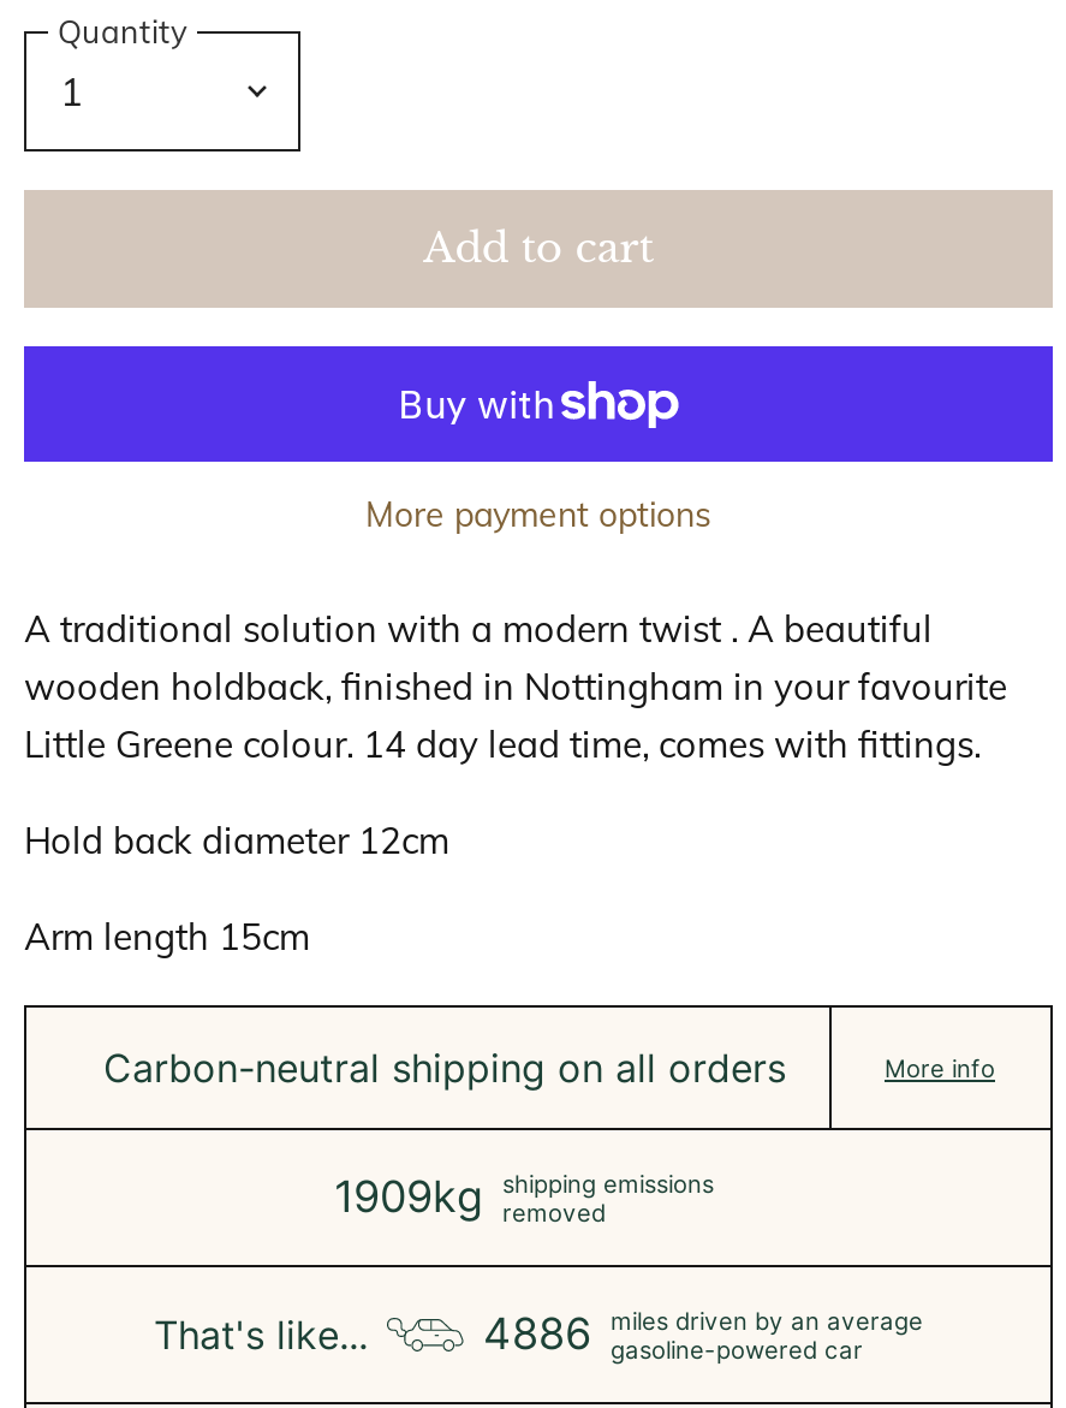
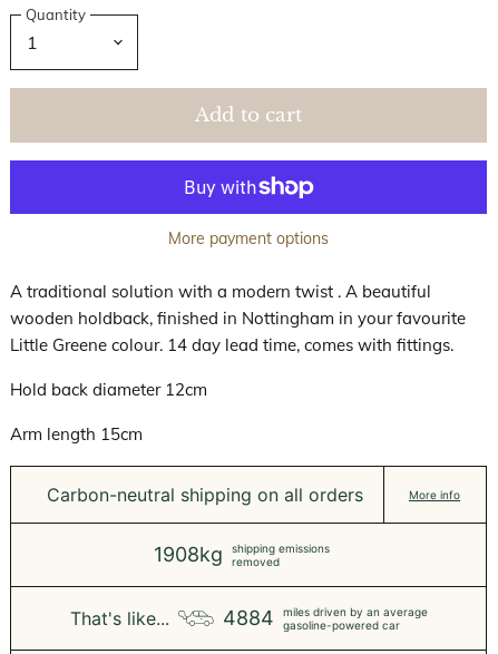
[334,1169,714,1227] 1909kg shipping emissions removed -> [154,542,330,568] 1908kg shipping emissions removed
[483,1306,923,1364] 4886 miles driven by an average gasoline-powered car -> [222,605,427,632] 4884 miles driven by an average gasoline-powered car

